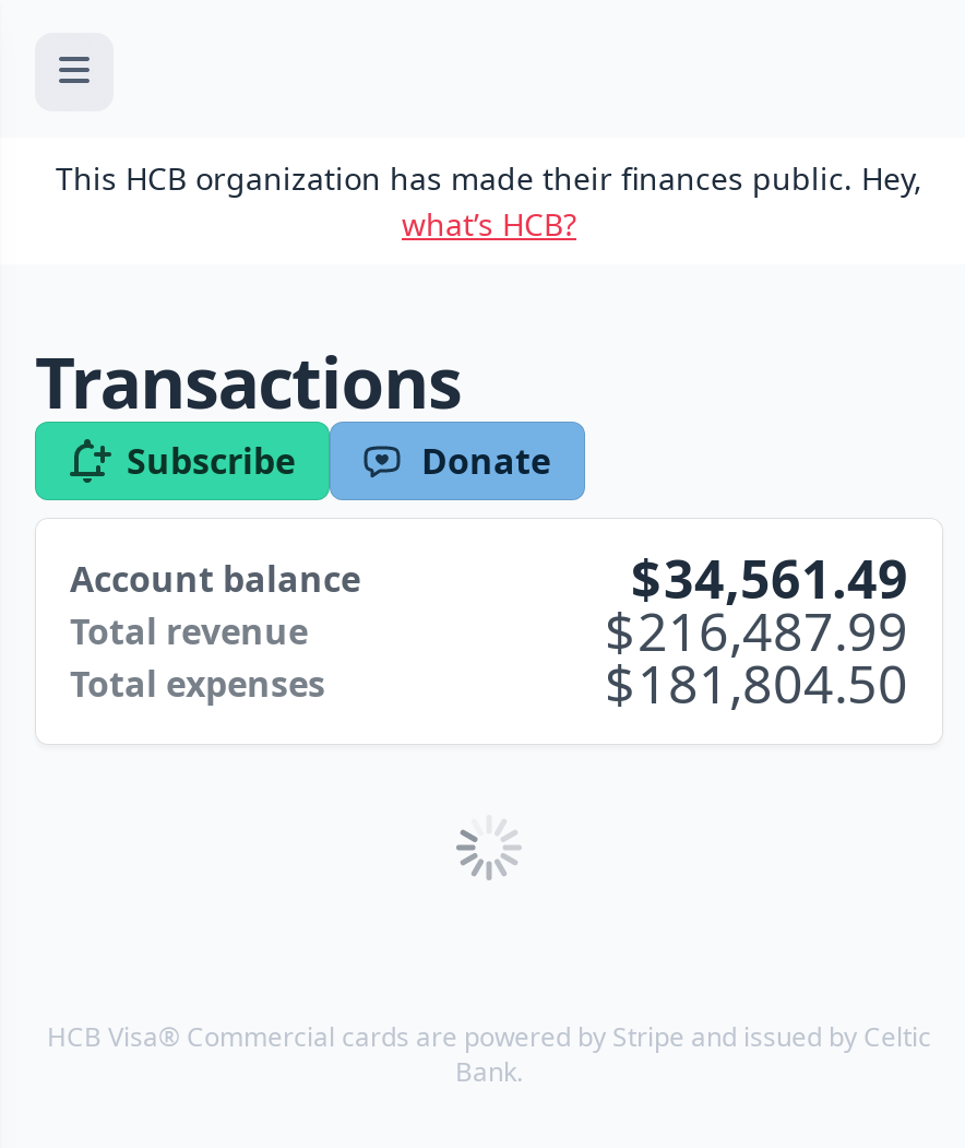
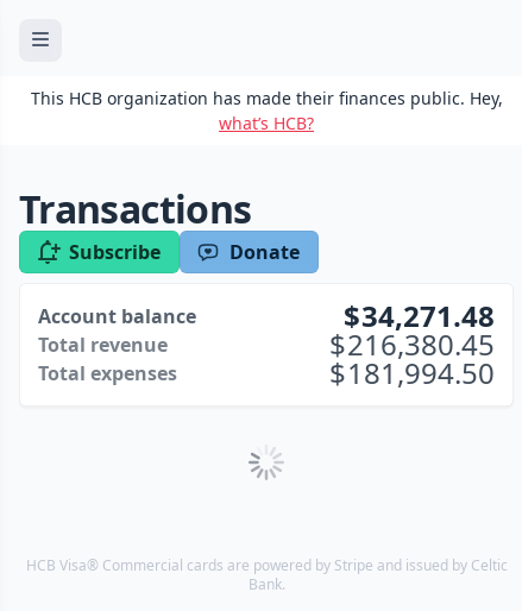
[651,542,908,614] 34,561.49 -> [354,296,495,335] 34,271.48
[624,594,908,666] 216,487.99 -> [340,325,495,364] 216,380.45
[624,647,908,719] 181,804.50 -> [340,353,495,392] 181,994.50

